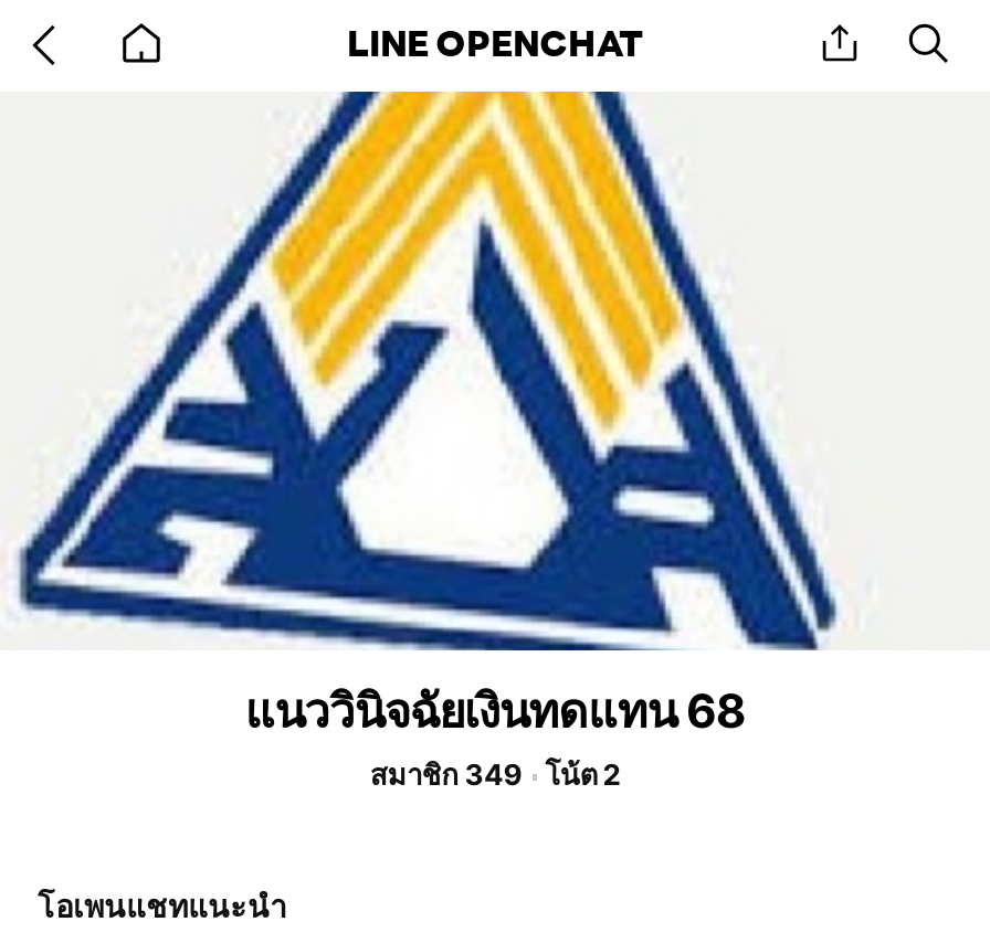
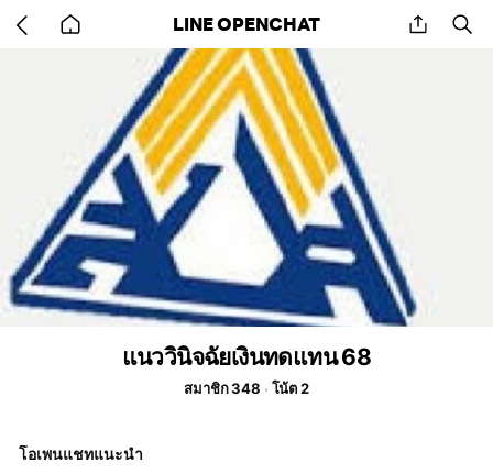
[370,756,620,792] สมาชิก 349 โน้ต 2 -> [184,380,309,397] สมาชิก 348 โน้ต 2

